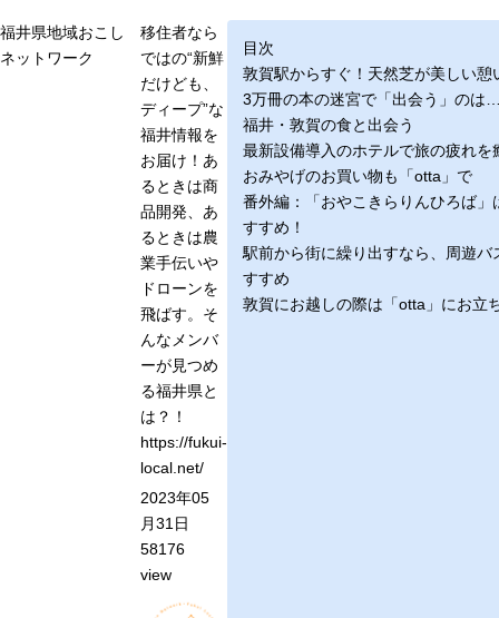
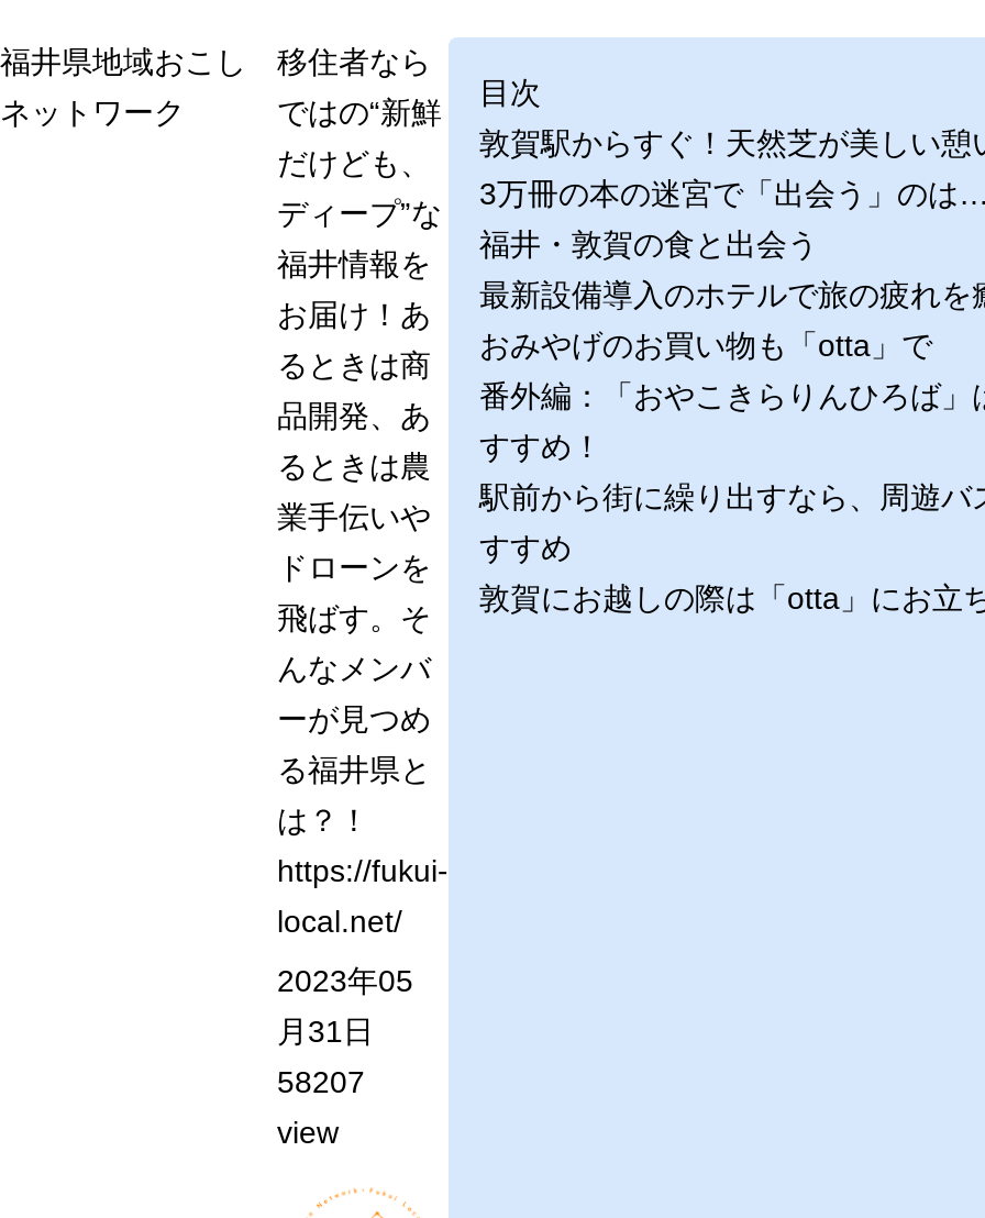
[140,539,185,557] 58176 -> [277,1063,365,1098] 58207

